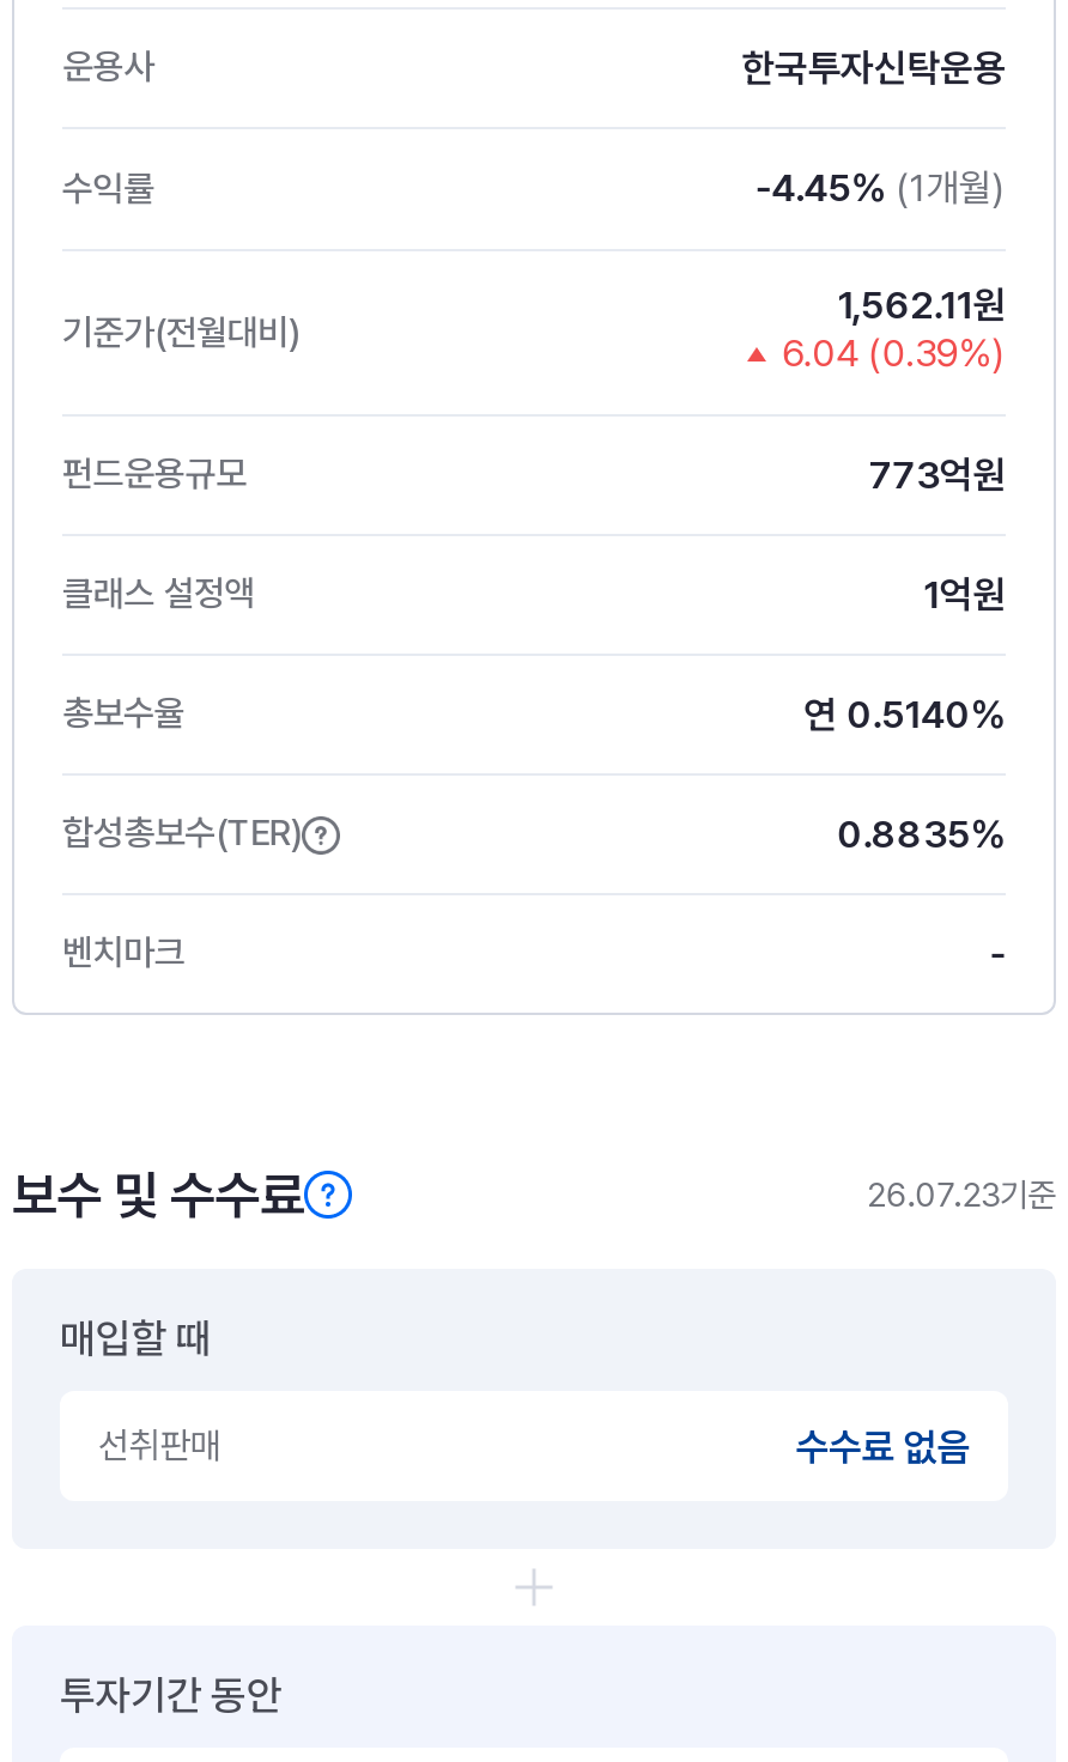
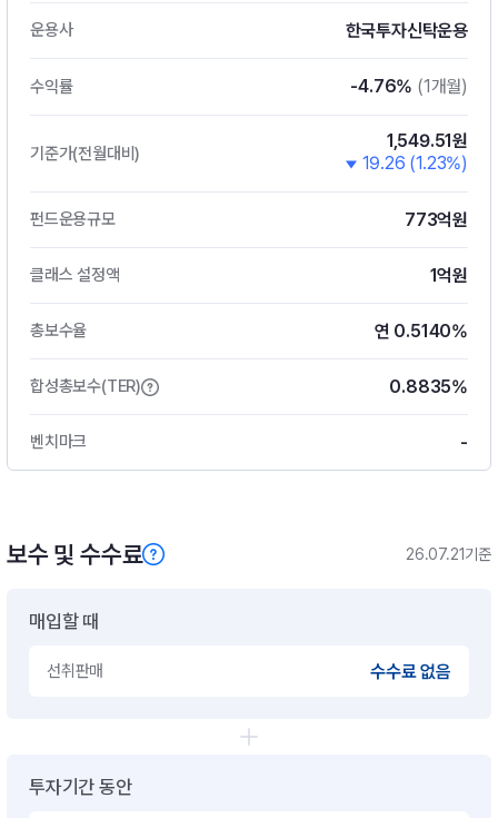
[755,165,1006,211] -4.45% (1개월) -> [351,76,468,97] -4.76% (1개월)
[782,282,1006,376] 1,562.11원 | 6.04 (0.39%) -> [362,130,468,174] 1,549.51원 | 19.26 (1.23%)
[867,1174,1056,1213] 26.07.23기준 -> [406,545,491,563] 26.07.21기준

